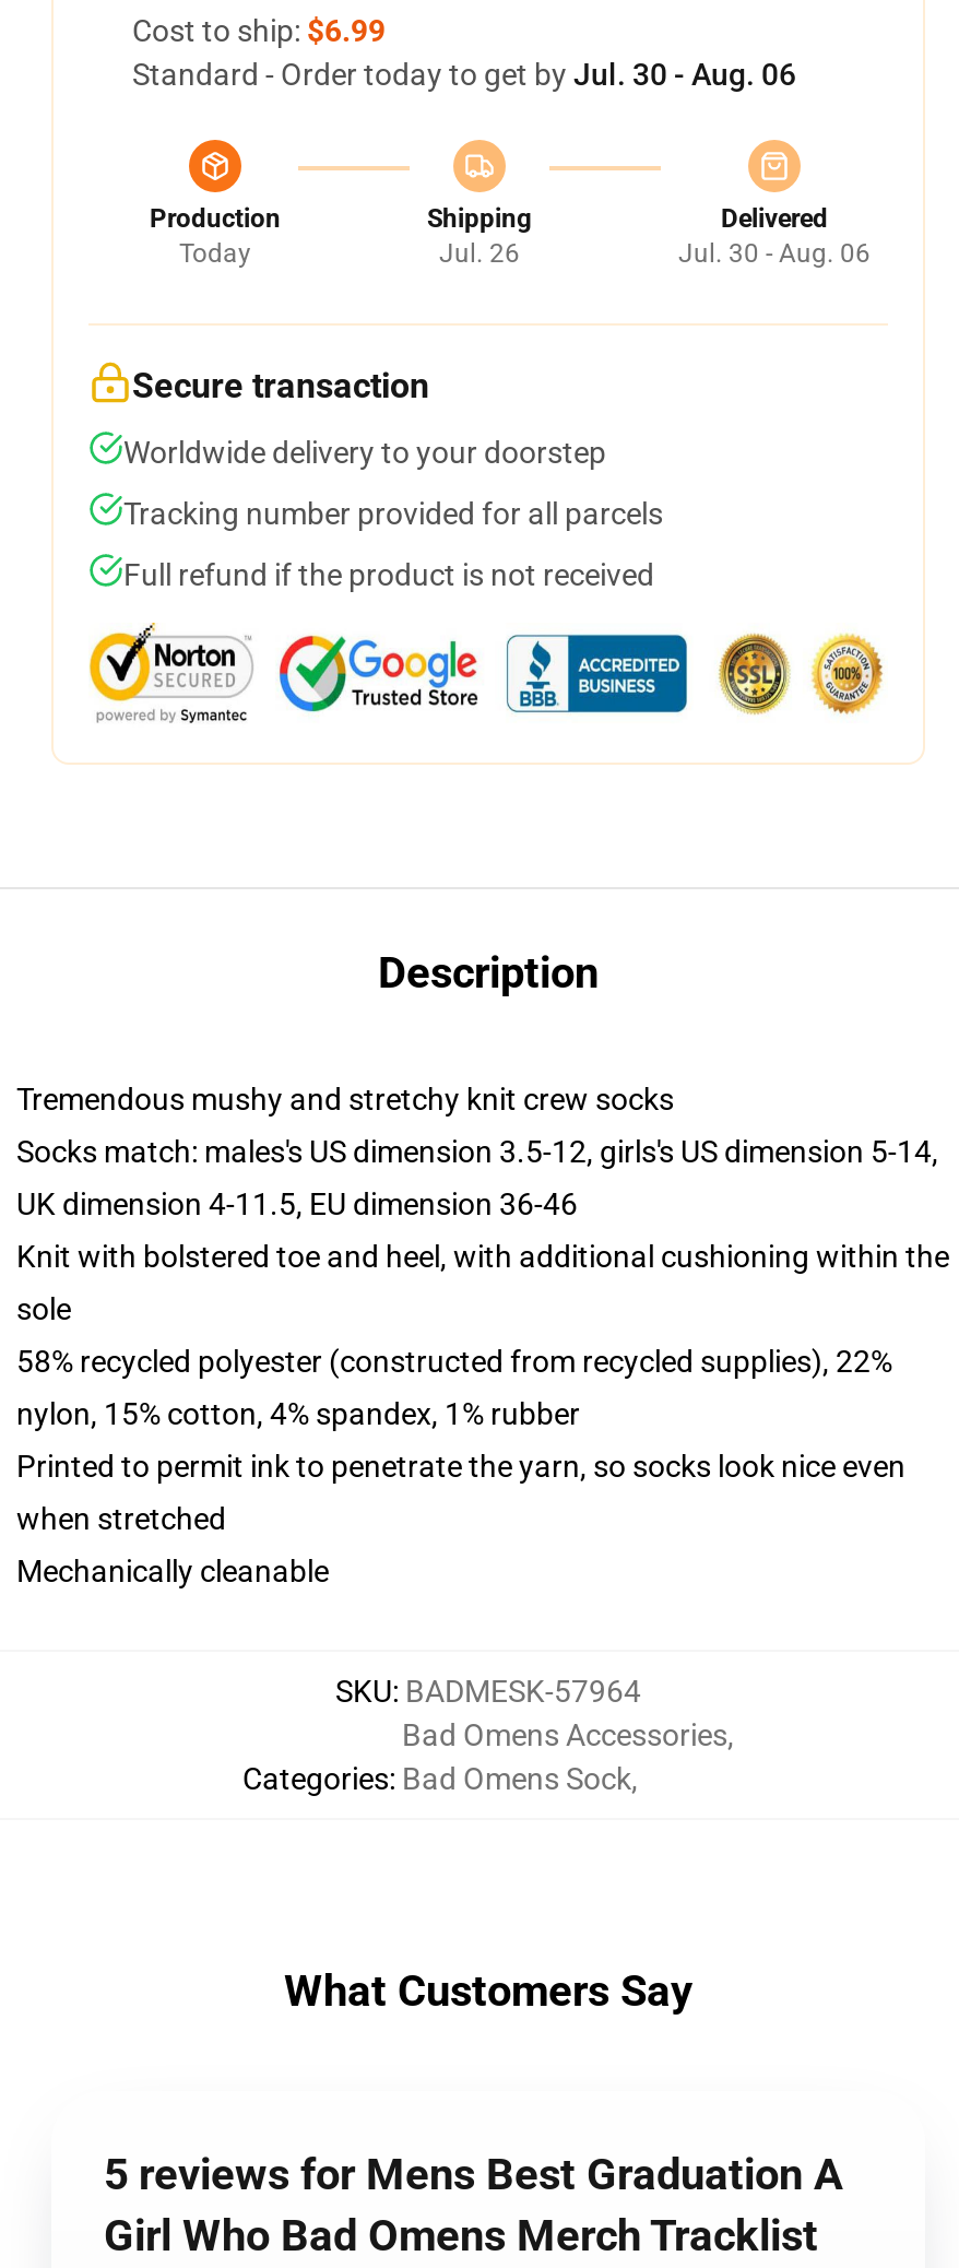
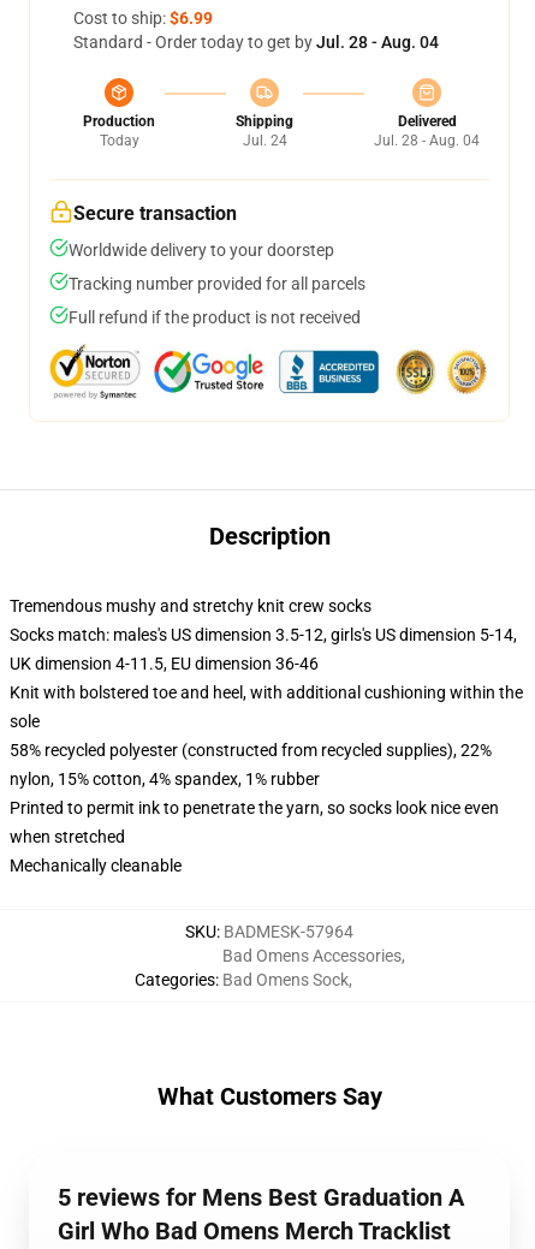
[132,57,796,92] Standard - Order today to get by Jul. 30 - Aug. 06 -> [73,32,439,52] Standard - Order today to get by Jul. 28 - Aug. 04
[439,238,520,269] Jul. 26 -> [242,132,287,149] Jul. 24
[678,238,871,269] Jul. 30 - Aug. 06 -> [374,132,480,149] Jul. 28 - Aug. 04

